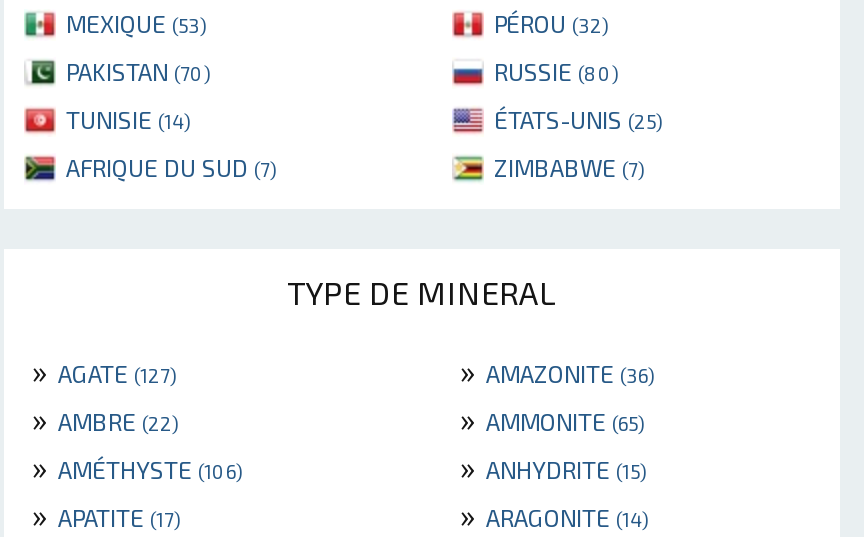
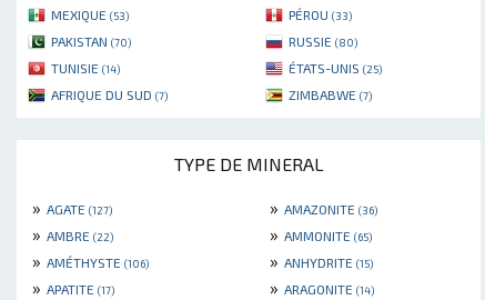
[494,8,608,36] PÉROU (32) -> [289,6,352,22] PÉROU (33)

